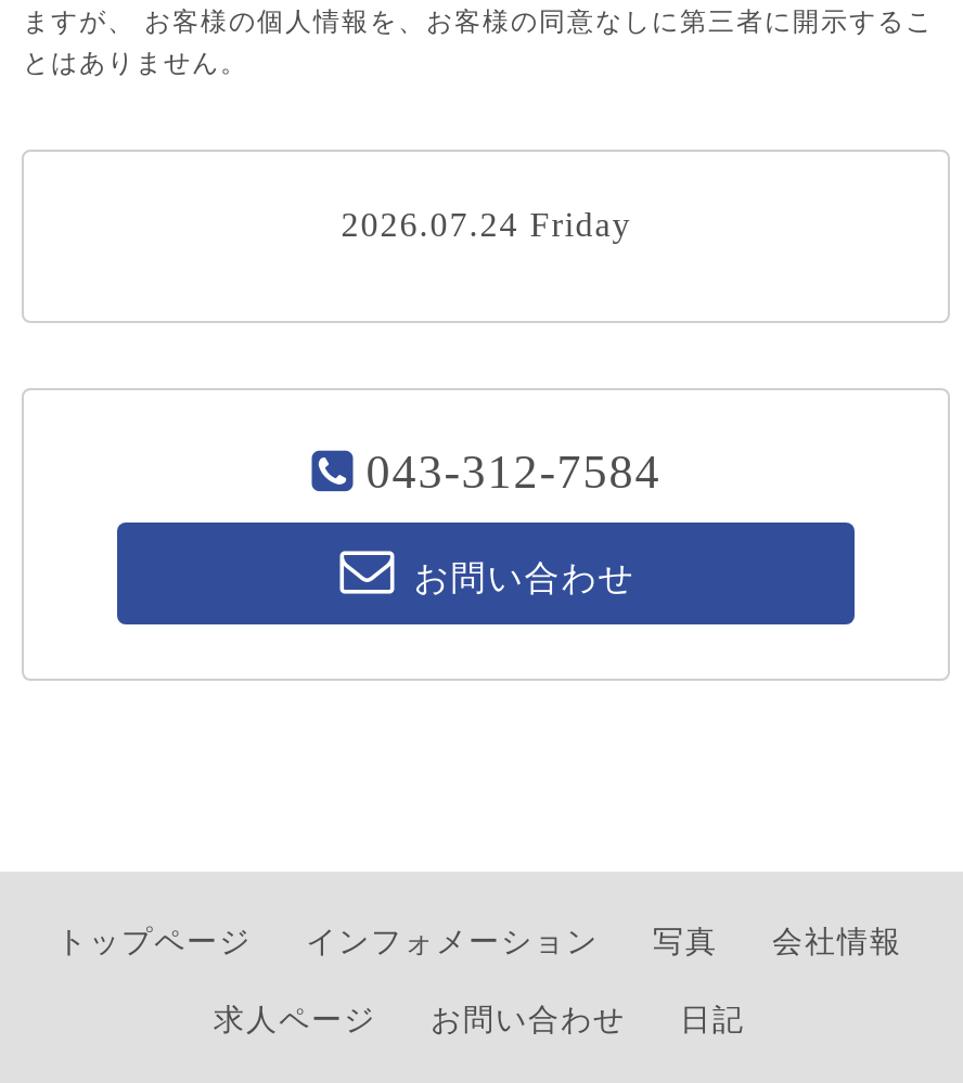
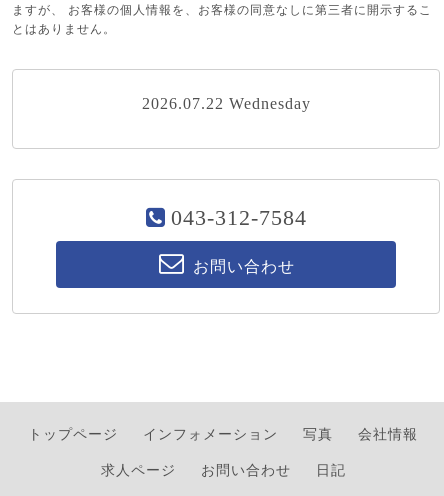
[341,206,632,243] 2026.07.24 Friday -> [142,95,311,112] 2026.07.22 Wednesday

